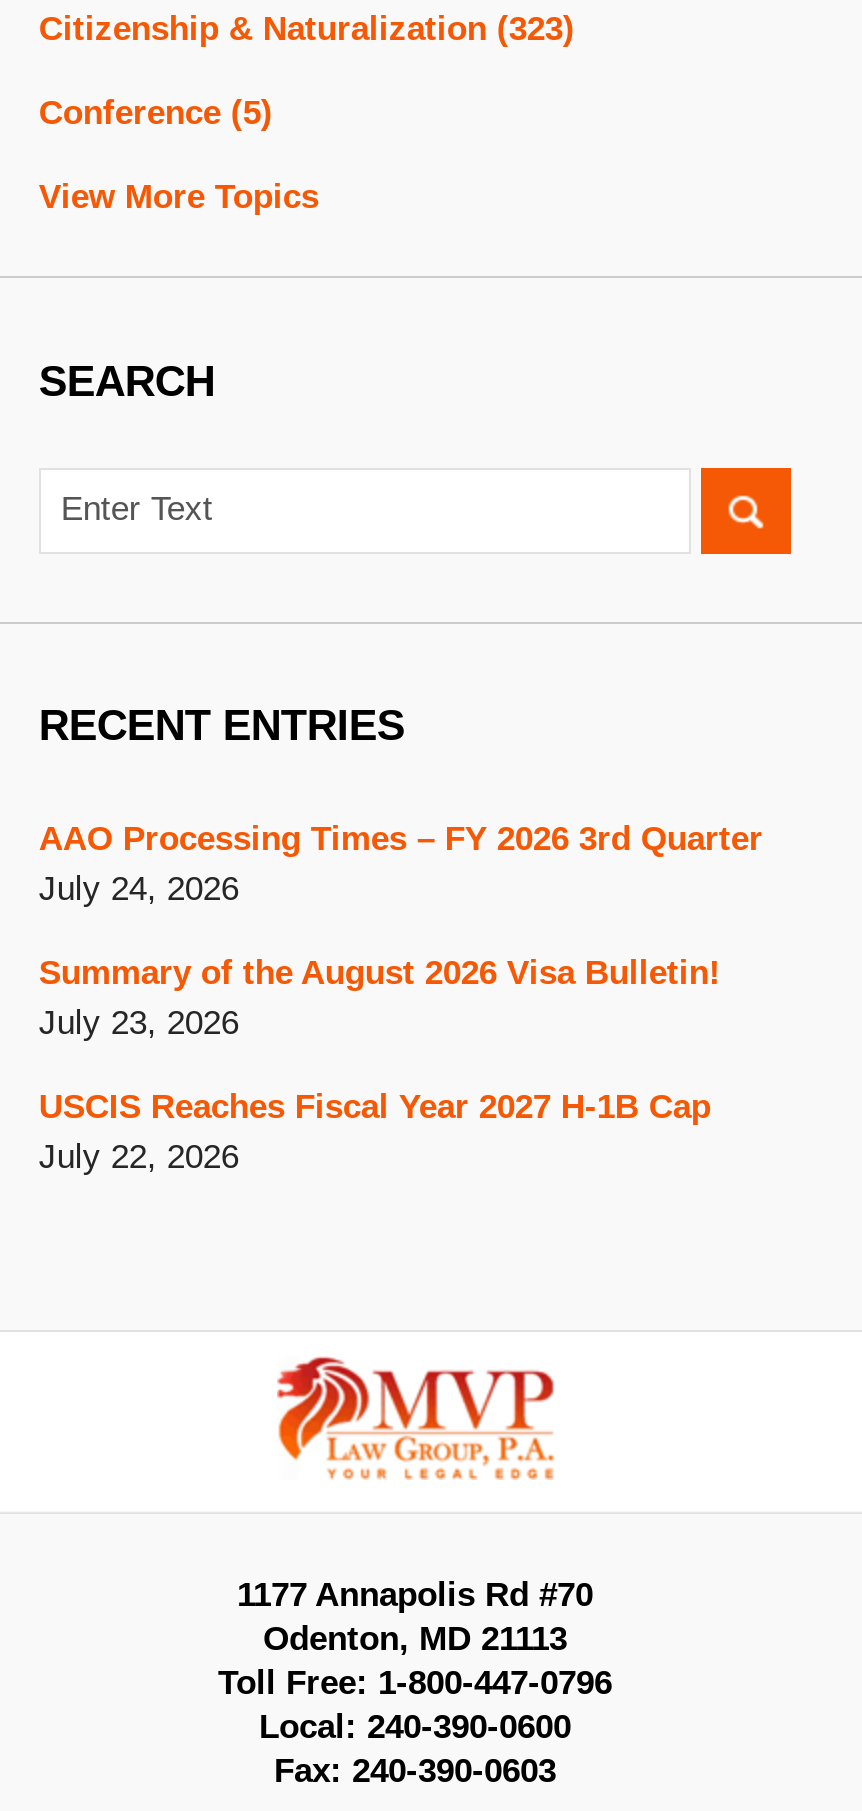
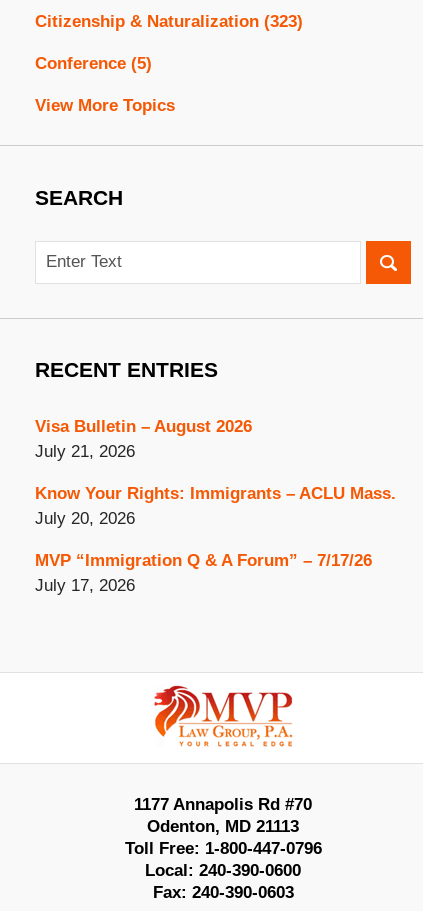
[39,820,763,908] AAO Processing Times – FY 2026 3rd Quarter | July 24, 2026 -> [35,417,252,461] Visa Bulletin – August 2026 | July 21, 2026
[39,954,721,1042] Summary of the August 2026 Visa Bulletin! | July 23, 2026 -> [35,484,396,528] Know Your Rights: Immigrants – ACLU Mass. | July 20, 2026
[39,1088,711,1176] USCIS Reaches Fiscal Year 2027 H-1B Cap | July 22, 2026 -> [35,551,372,595] MVP “Immigration Q & A Forum” – 7/17/26 | July 17, 2026

